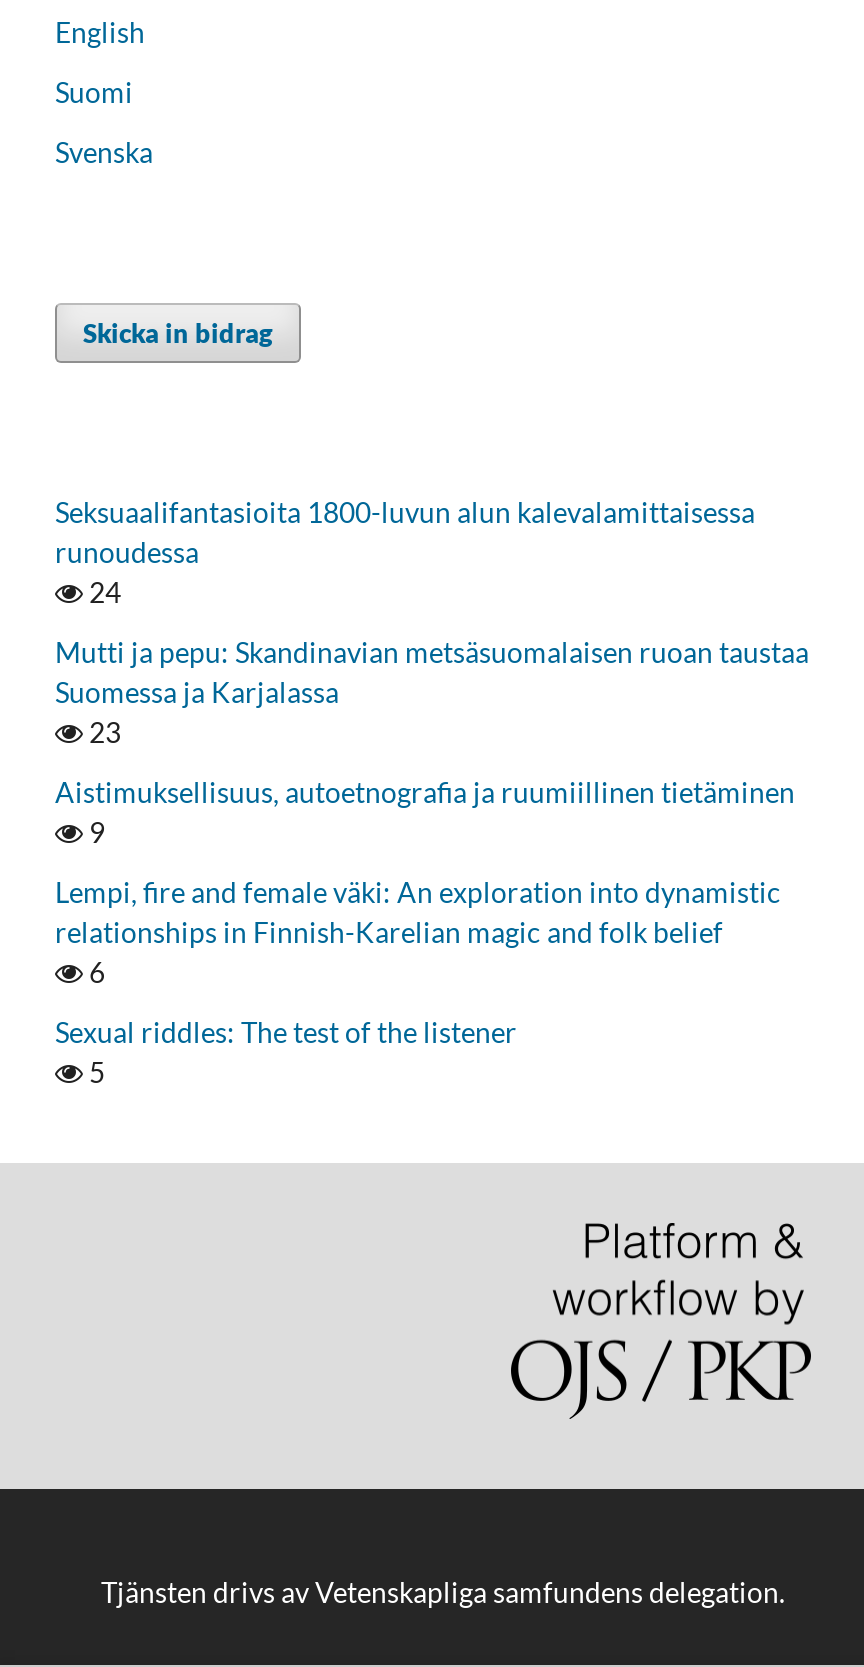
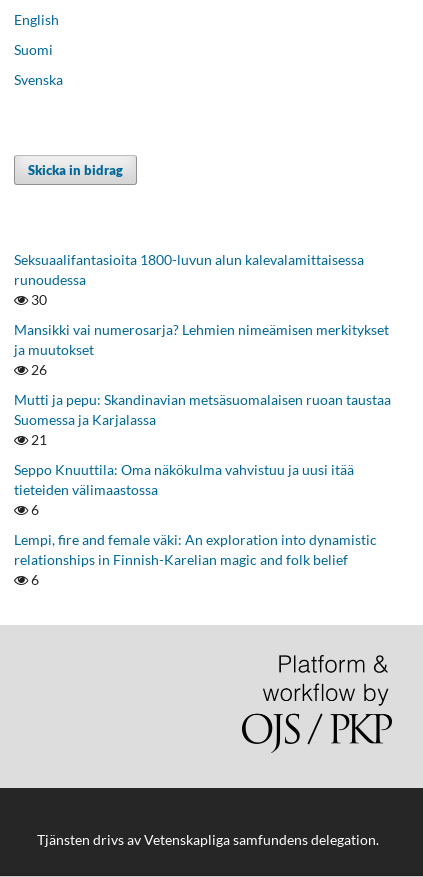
[83,575,121,609] 24 -> [14,291,389,378] 30 | Mansikki vai numerosarja? Lehmien nimeämisen merkitykset | ja muutokset | 26
moved [55,635,809,709] -> [14,391,391,428]: Mutti ja pepu: Skandinavian metsäsuomalaisen ruoan taustaa | Suomessa ja Karjalassa
[83,715,121,749] 23 -> [28,431,47,448] 21
[55,775,795,849] Aistimuksellisuus, autoetnografia ja ruumiillinen tietäminen | 9 -> [14,461,354,518] Seppo Knuuttila: Oma näkökulma vahvistuu ja uusi itää | tieteiden välimaastossa | 6
moved [55,875,781,989] -> [14,531,377,588]: Lempi, fire and female väki: An exploration into dynamistic | relationships in Finnish-Karelian magic and folk belief | 6
[55,1015,517,1089] Sexual riddles: The test of the listener | 5 -> none

